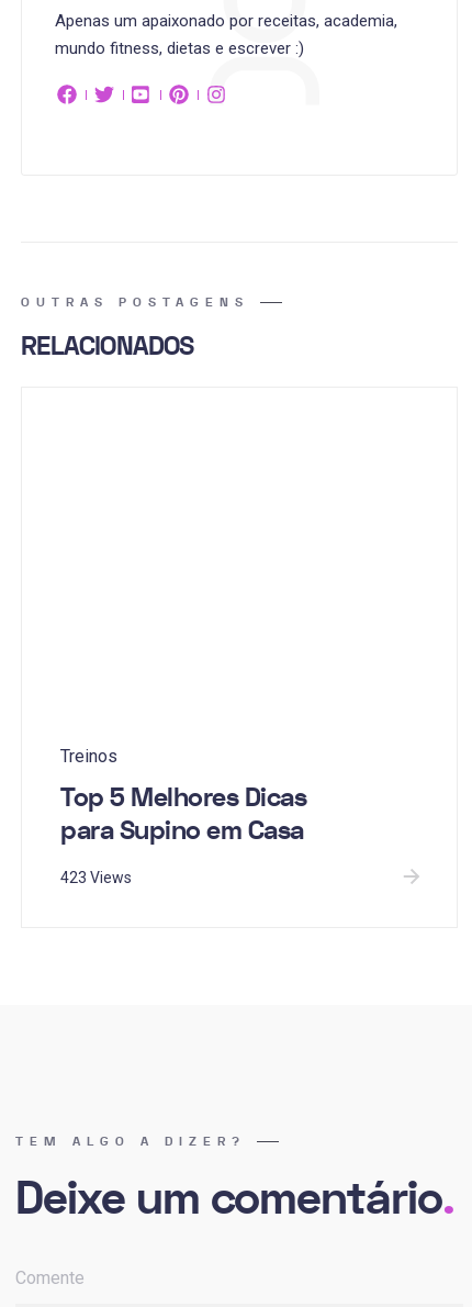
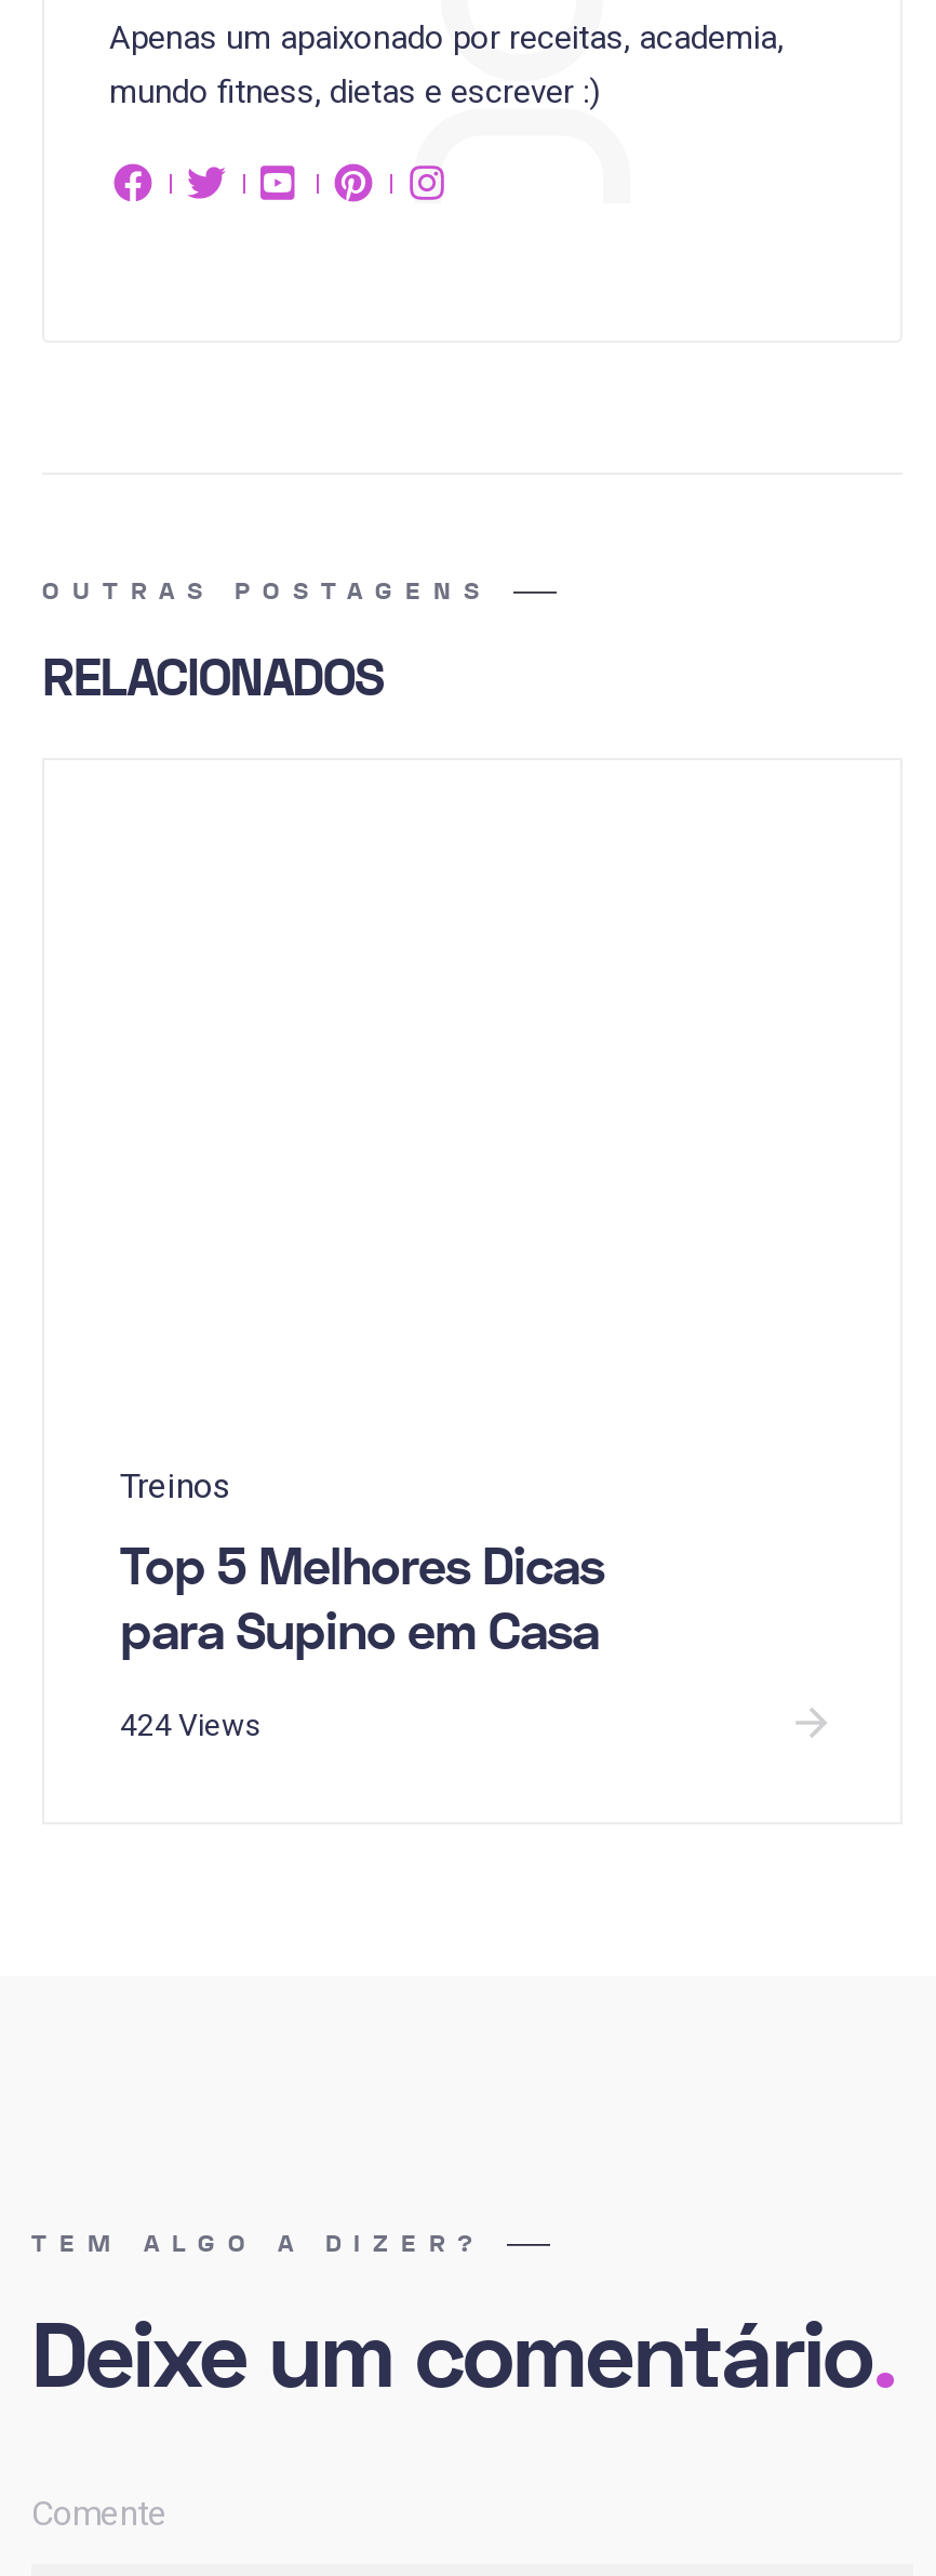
[60,869,132,887] 423 Views -> [120,1708,260,1743] 424 Views

